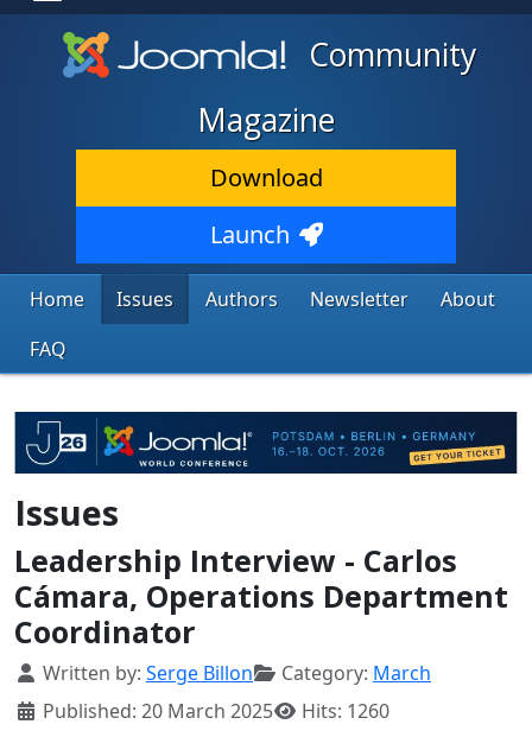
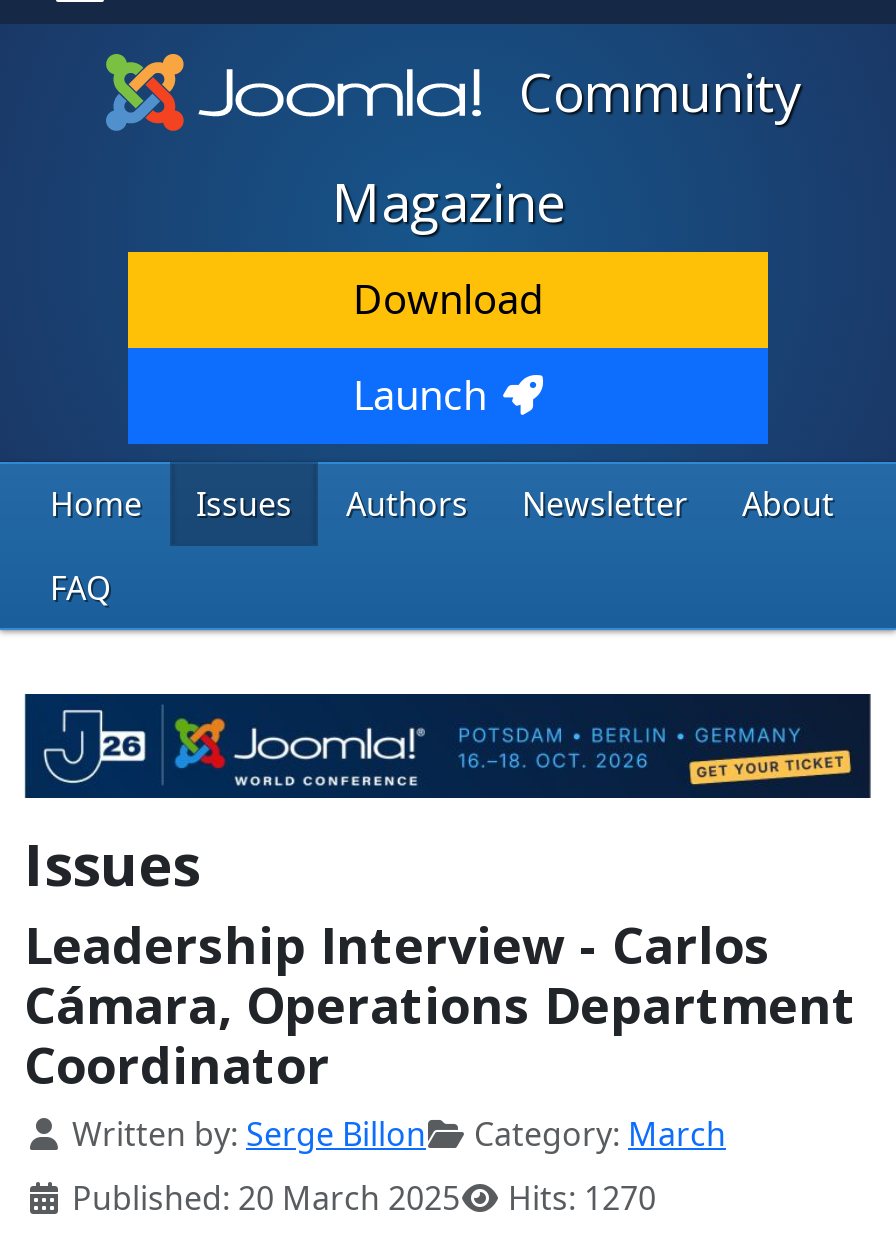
[43,698,389,724] Published: 20 March 2025 Hits: 1260 -> [72,1177,656,1221] Published: 20 March 2025 Hits: 1270

